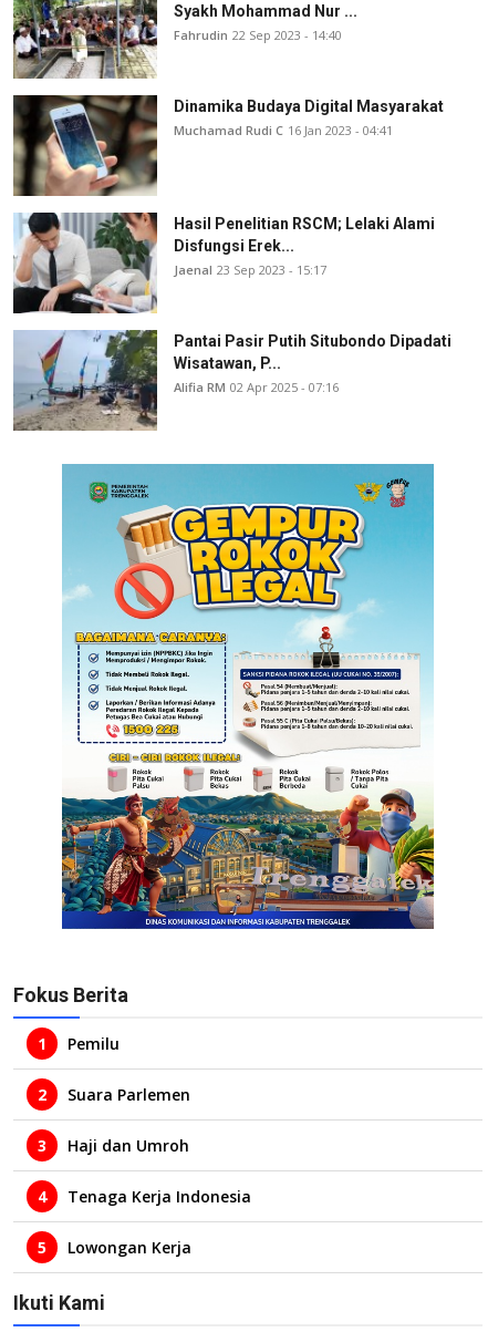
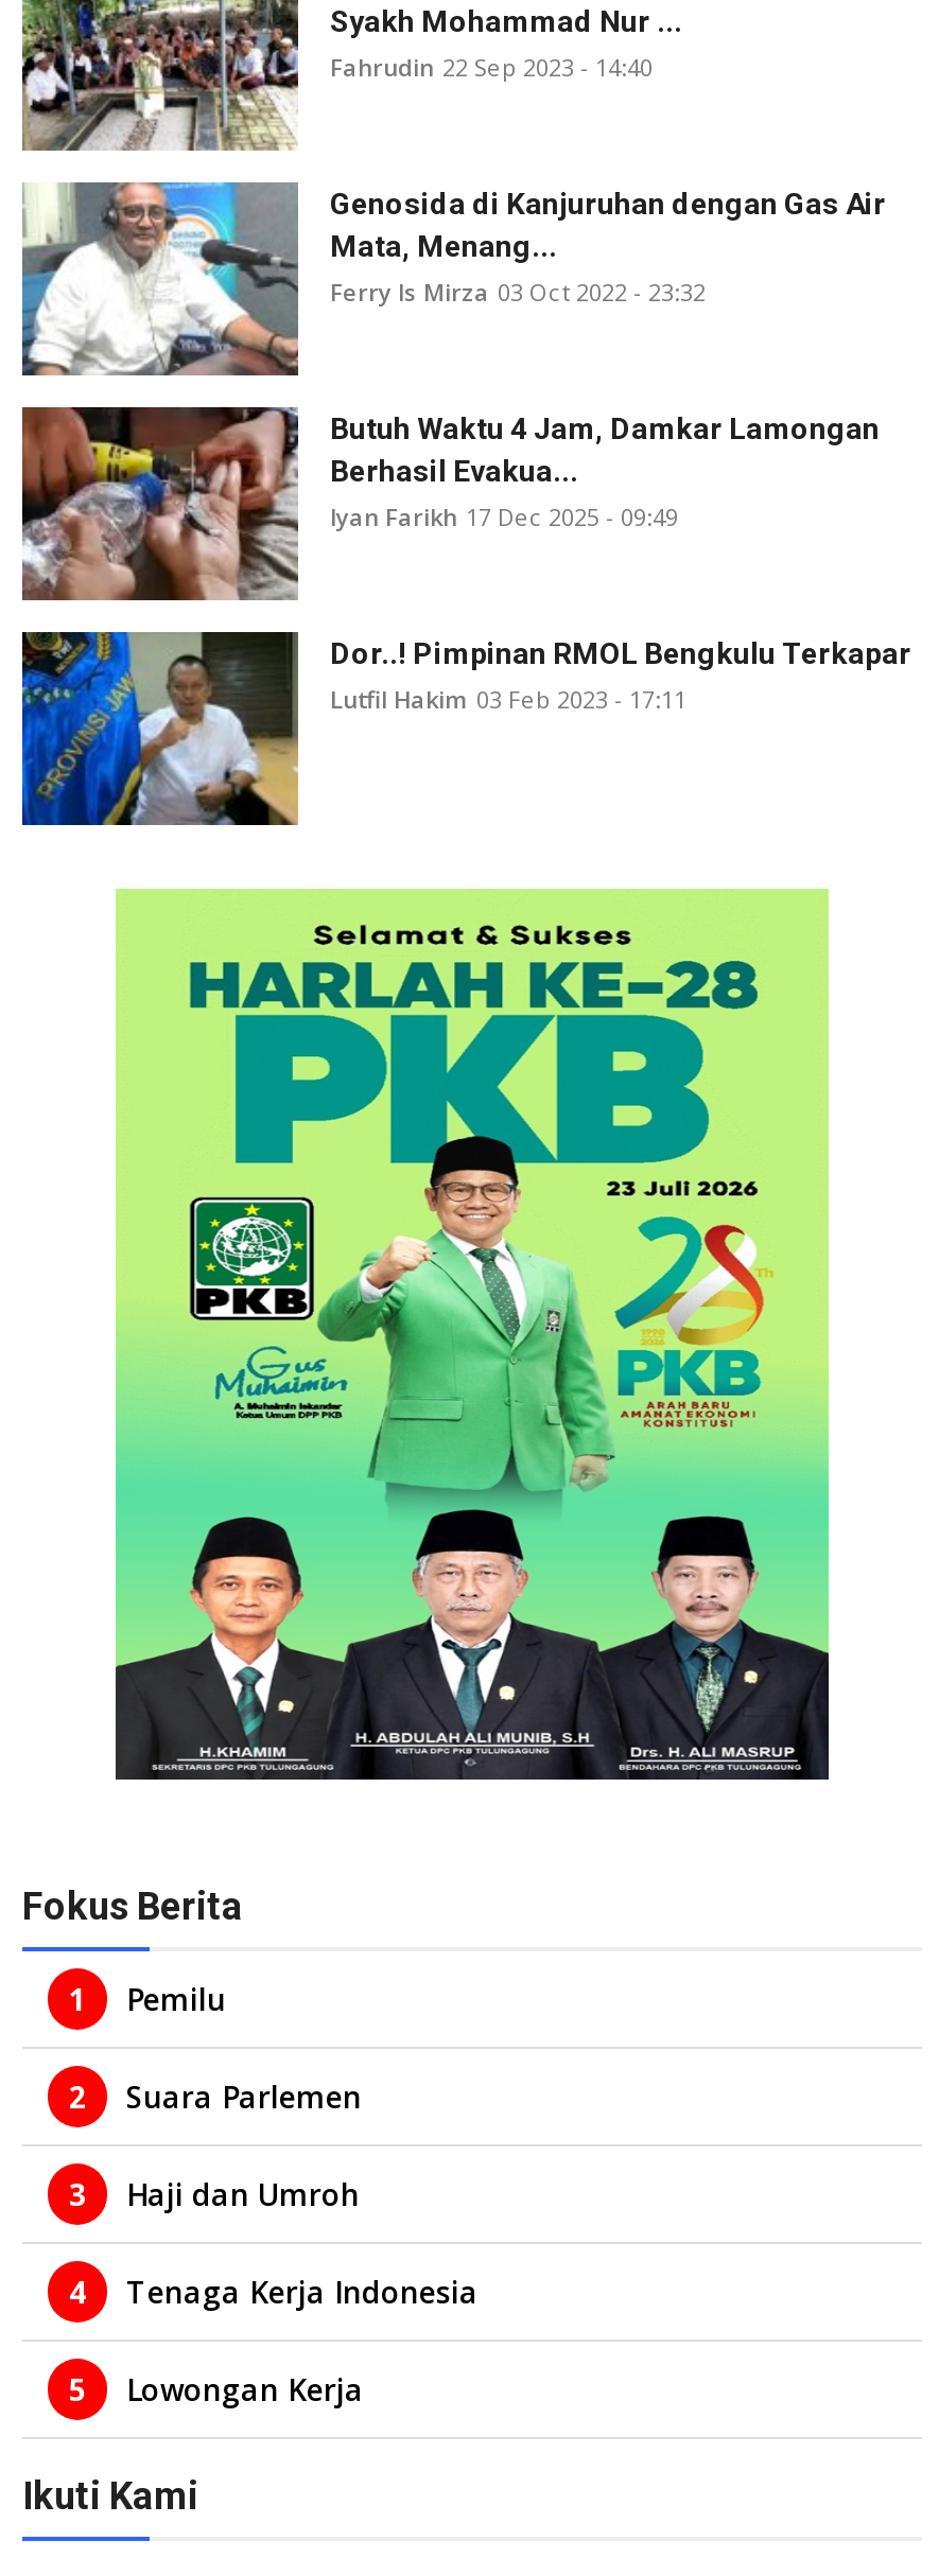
[12,94,444,197] [image] | Dinamika Budaya Digital Masyarakat | Muchamad Rudi C 16 Jan 2023 - 04:41 -> [20,180,886,378] [image] | Genosida di Kanjuruhan dengan Gas Air | Mata, Menang... | Ferry Is Mirza 03 Oct 2022 - 23:32
[12,211,435,314] [image] | Hasil Penelitian RSCM; Lelaki Alami | Disfungsi Erek... | Jaenal 23 Sep 2023 - 15:17 -> [20,405,880,600] [image] | Butuh Waktu 4 Jam, Damkar Lamongan | Berhasil Evakua... | Iyan Farikh 17 Dec 2025 - 09:49
[12,329,451,432] [image] | Pantai Pasir Putih Situbondo Dipadati | Wisatawan, P... | Alifia RM 02 Apr 2025 - 07:16 -> [20,630,911,827] [image] | Dor..! Pimpinan RMOL Bengkulu Terkapar | Lutfil Hakim 03 Feb 2023 - 17:11
[61,463,435,930] [image] -> [114,887,831,1782] [image]

